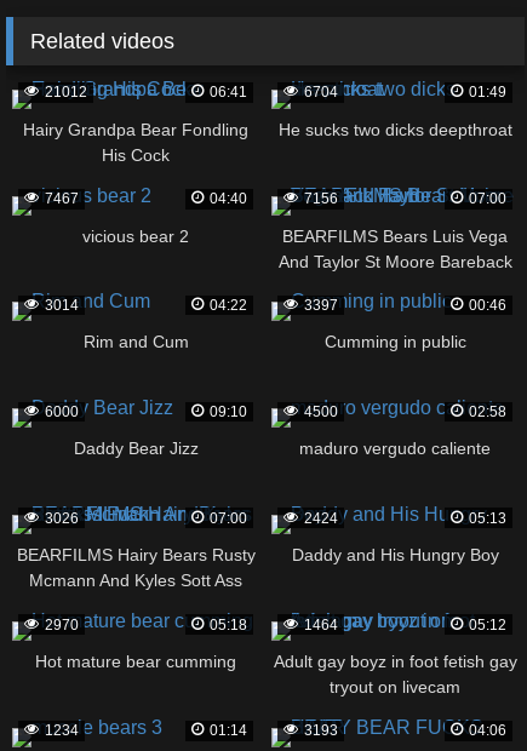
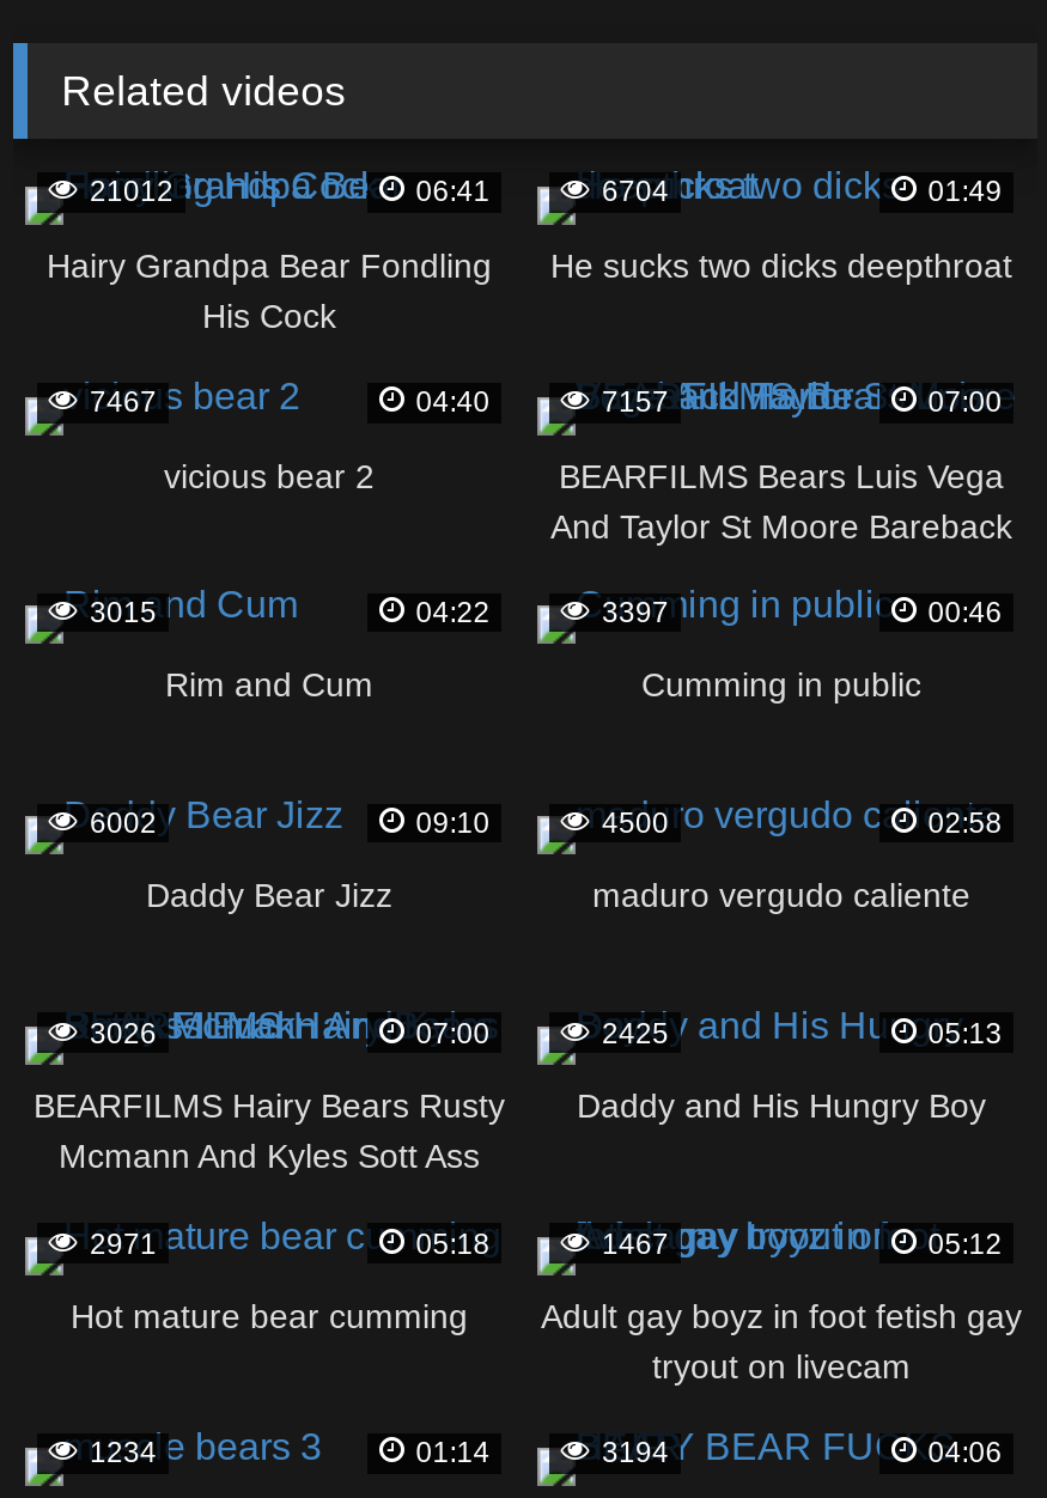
[300,190,338,207] 7156 -> [595,386,669,419] 7157
[41,297,79,314] 3014 -> [83,596,157,630] 3015
[41,403,79,420] 6000 -> [83,806,157,840] 6002
[300,510,338,527] 2424 -> [595,1016,669,1050] 2425
[41,616,79,633] 2970 -> [83,1227,157,1260] 2971
[300,616,338,633] 1464 -> [595,1227,669,1260] 1467
[300,722,338,739] 3193 -> [595,1437,669,1470] 3194

